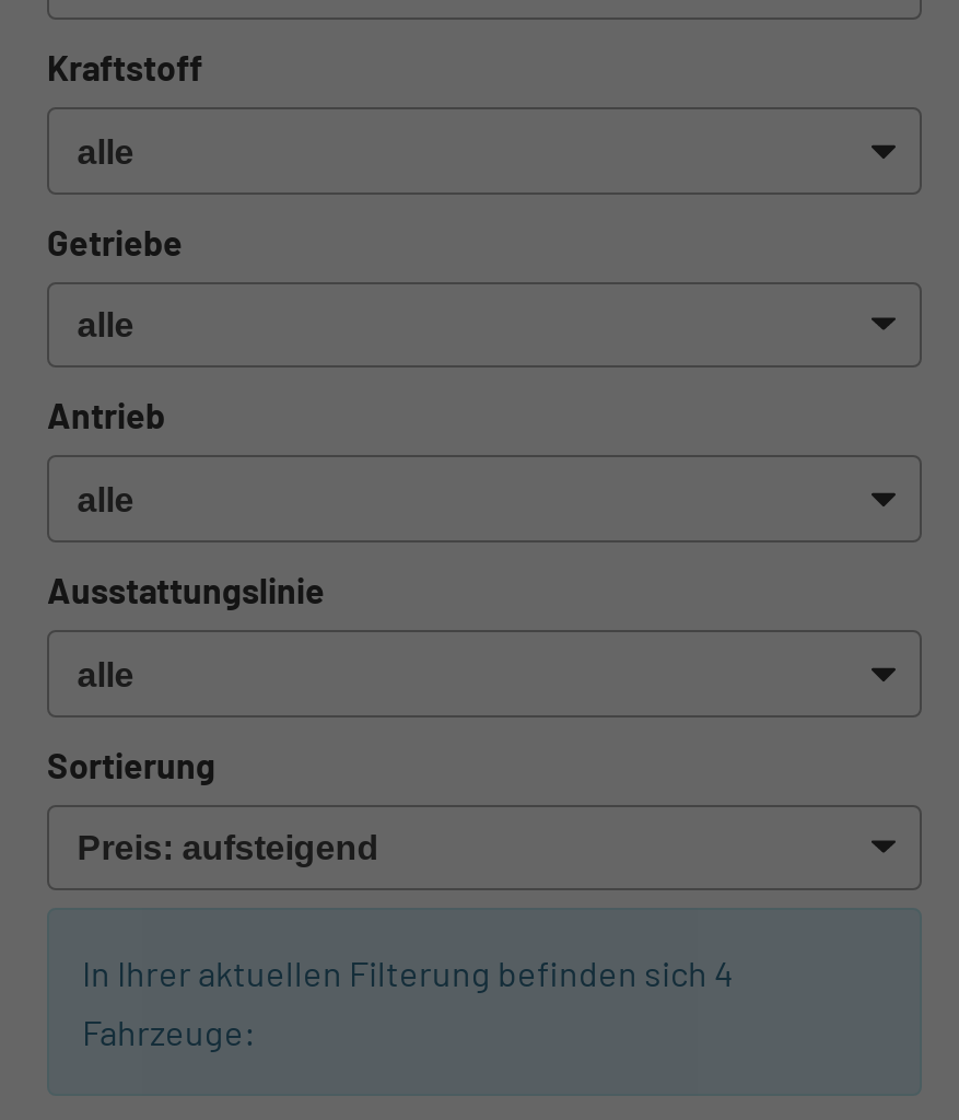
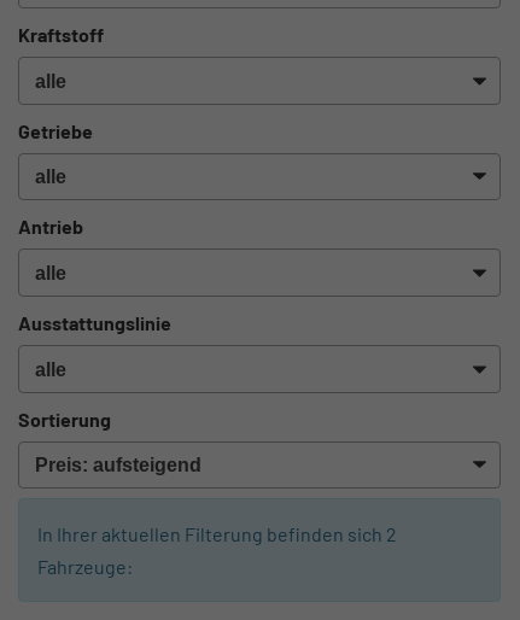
[82,952,734,994] In Ihrer aktuellen Filterung befinden sich 4 -> [37,523,397,545] In Ihrer aktuellen Filterung befinden sich 2

